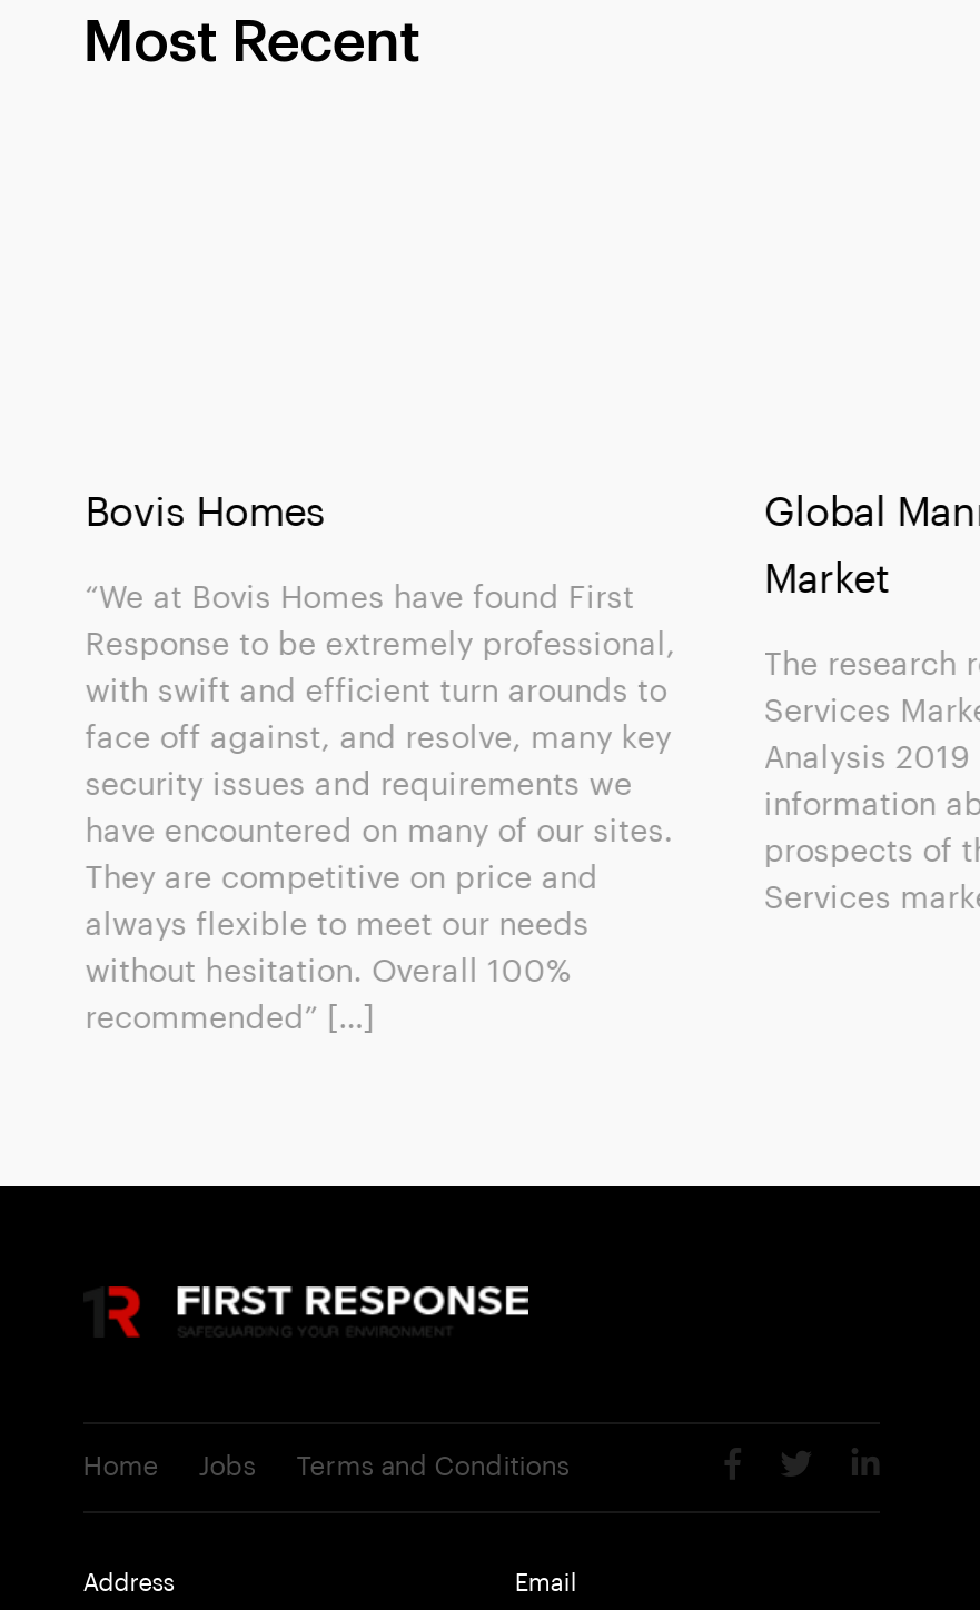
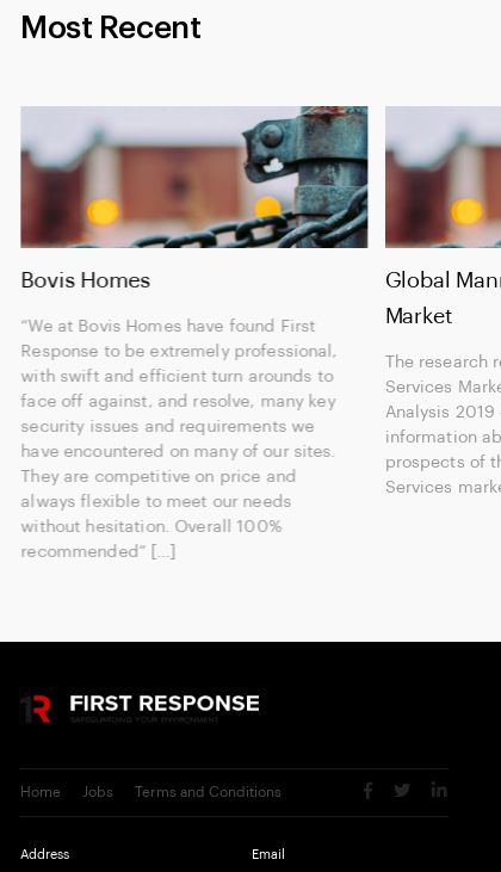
none -> [19,105,370,249] [image]
none -> [384,107,497,249] [image]

